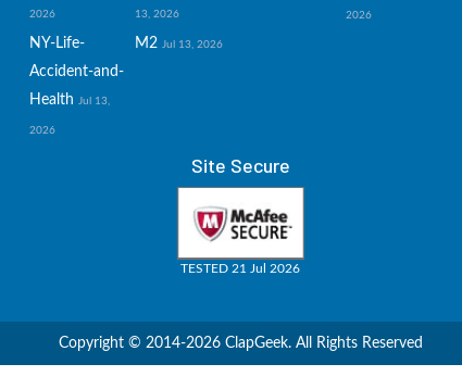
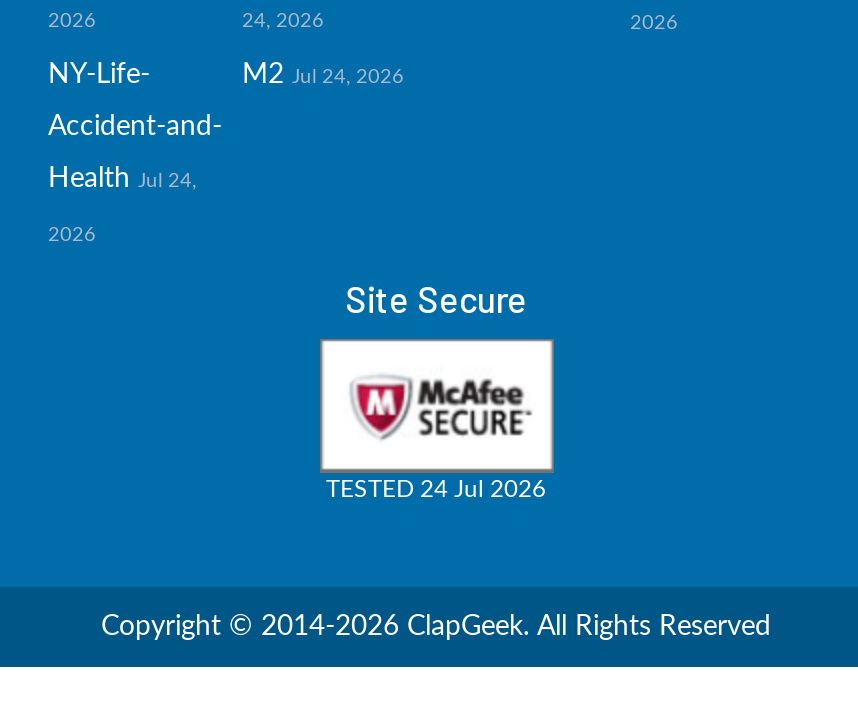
[135,9,179,19] 13, 2026 -> [242,11,324,31] 24, 2026
[135,36,223,51] M2 Jul 13, 2026 -> [242,61,404,89] M2 Jul 24, 2026
[29,92,110,107] Health Jul 13, -> [48,165,196,193] Health Jul 24,
[180,262,300,275] TESTED 21 Jul 2026 -> [326,477,546,501] TESTED 24 Jul 2026

